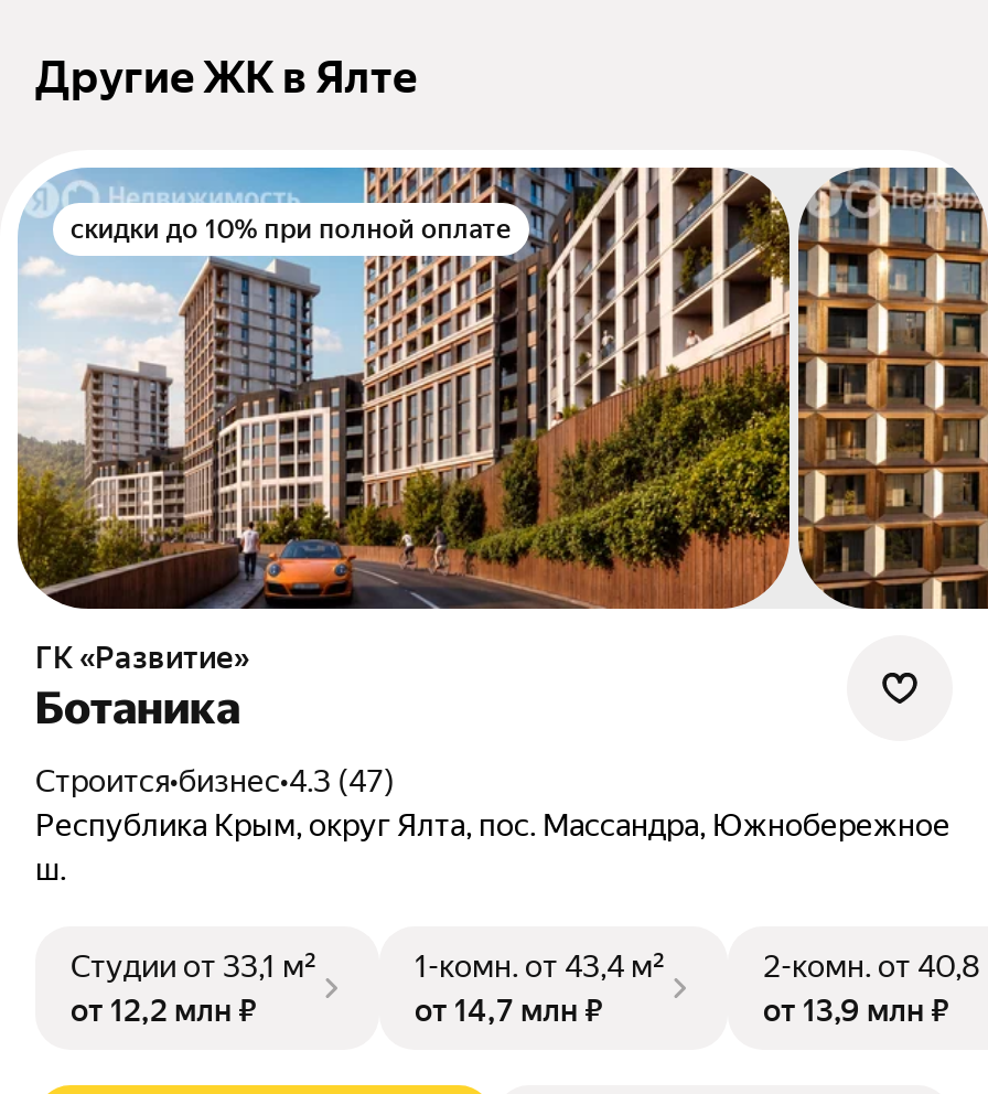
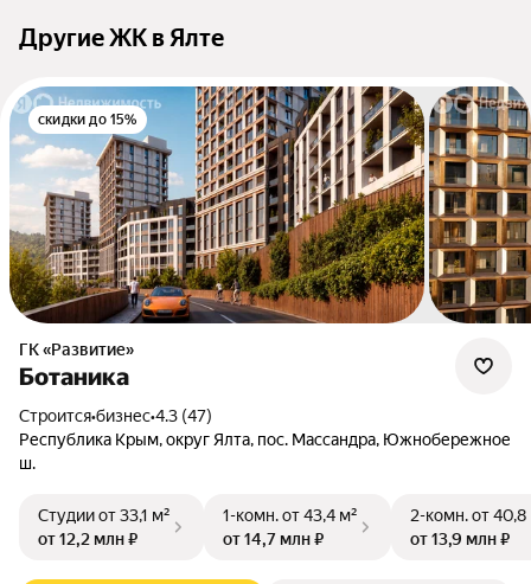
[71,214,512,245] скидки до 10% при полной оплате -> [38,112,137,128] скидки до 15%

